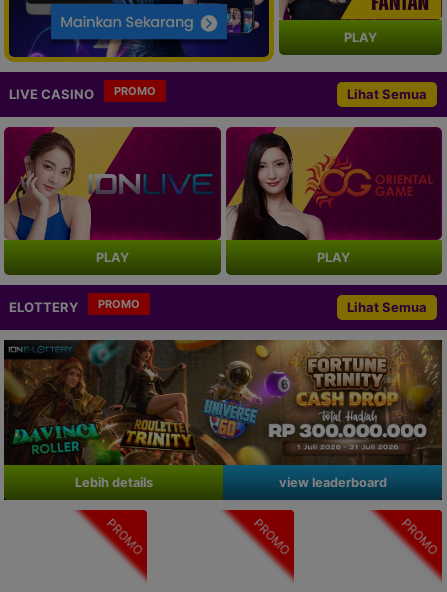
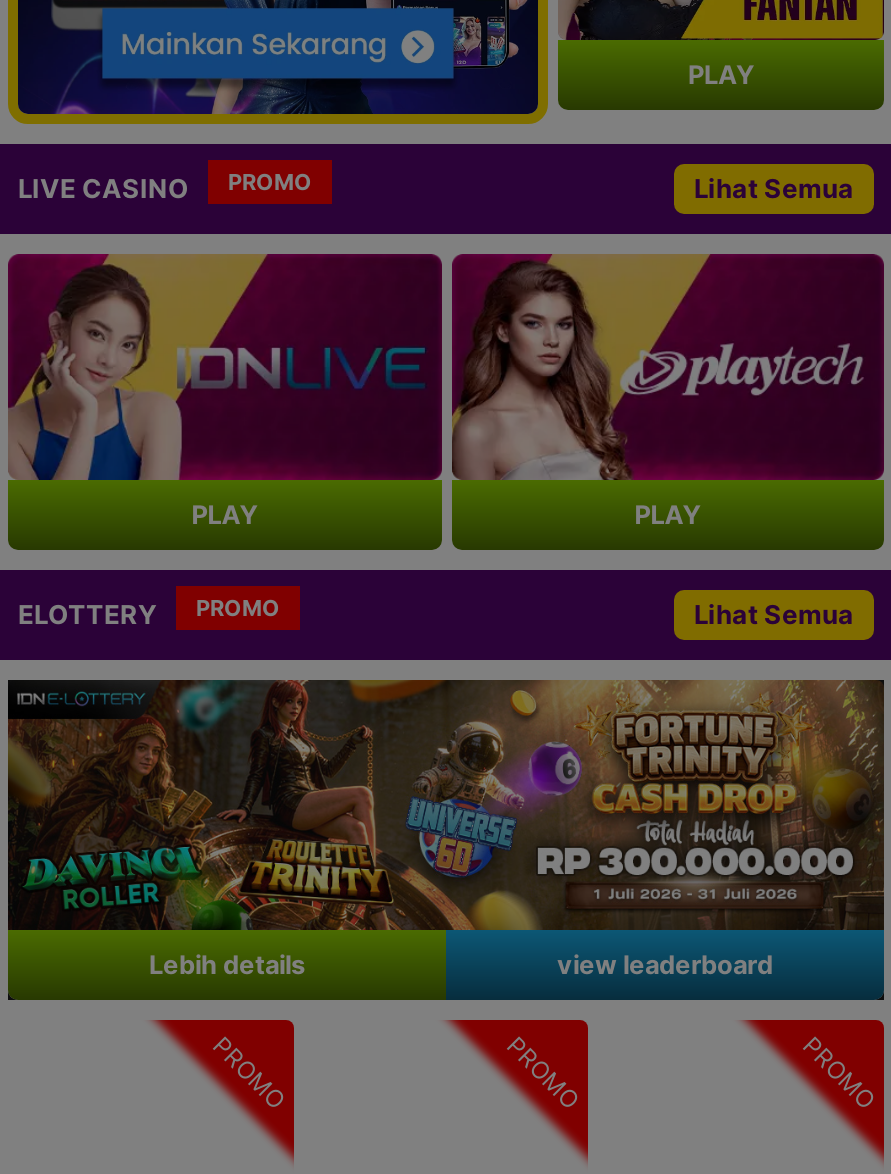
[226,130,432,241] [image] -> [450,258,864,482] [image]

